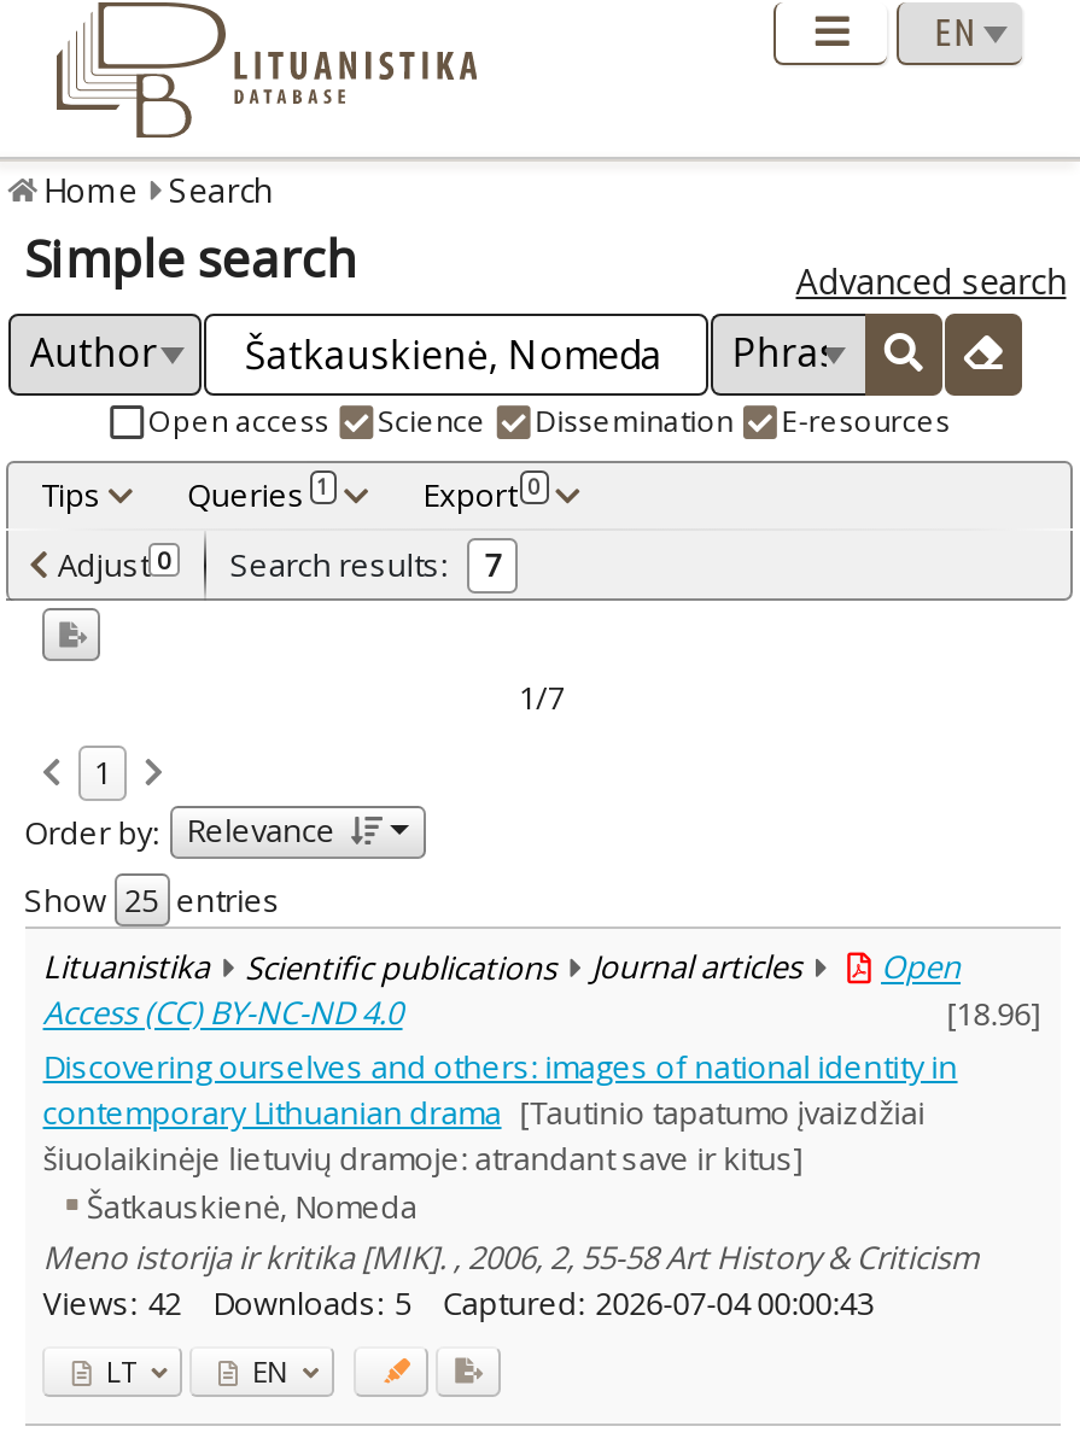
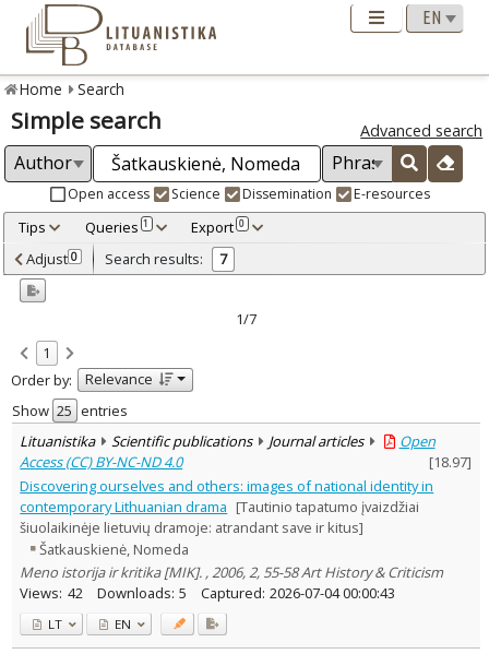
[947,991,1041,1034] [18.96] -> [429,452,471,471] [18.97]

